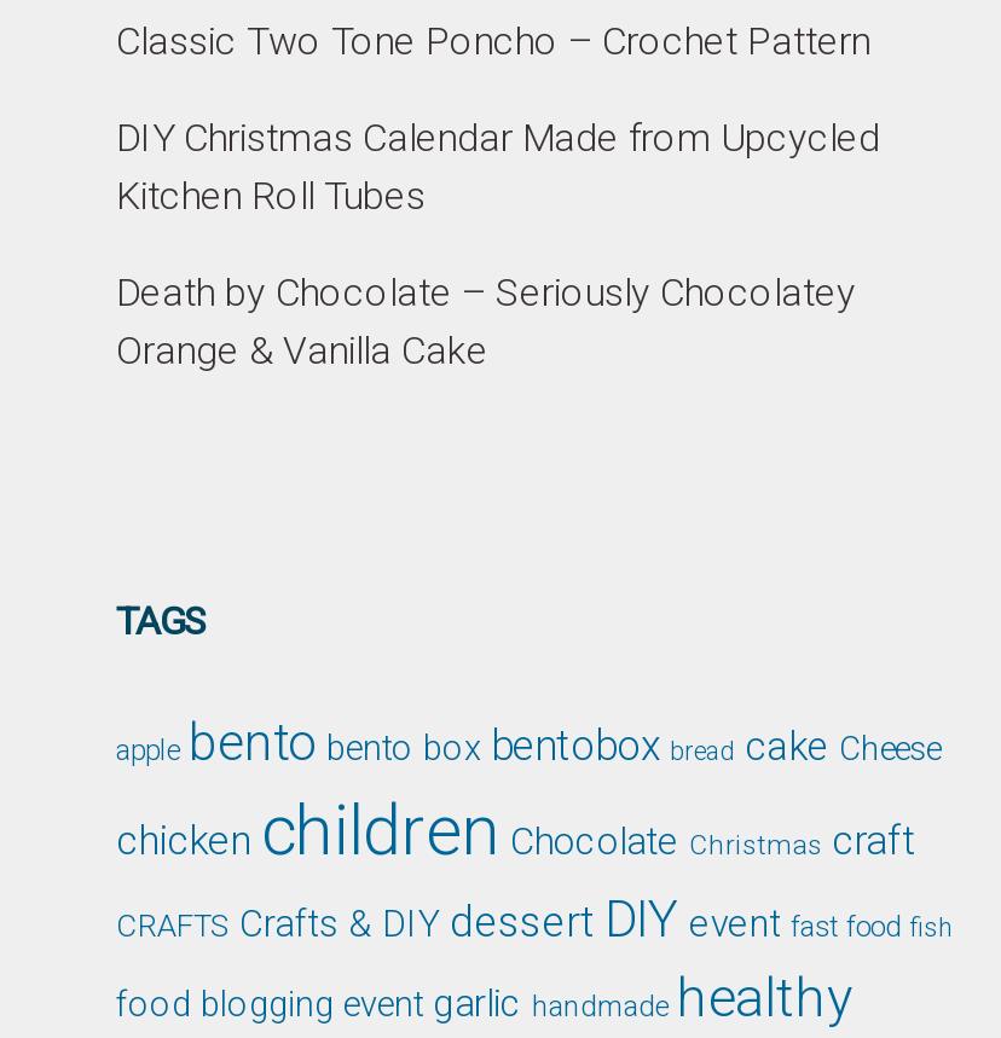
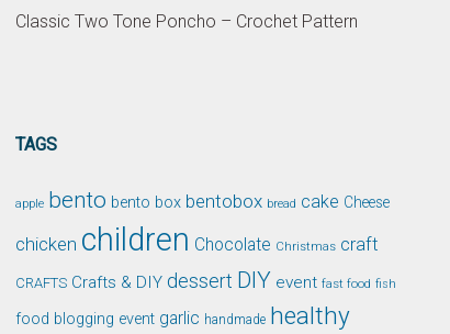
[116,116,880,374] DIY Christmas Calendar Made from Upcycled | Kitchen Roll Tubes | Death by Chocolate – Seriously Chocolatey | Orange & Vanilla Cake -> none

